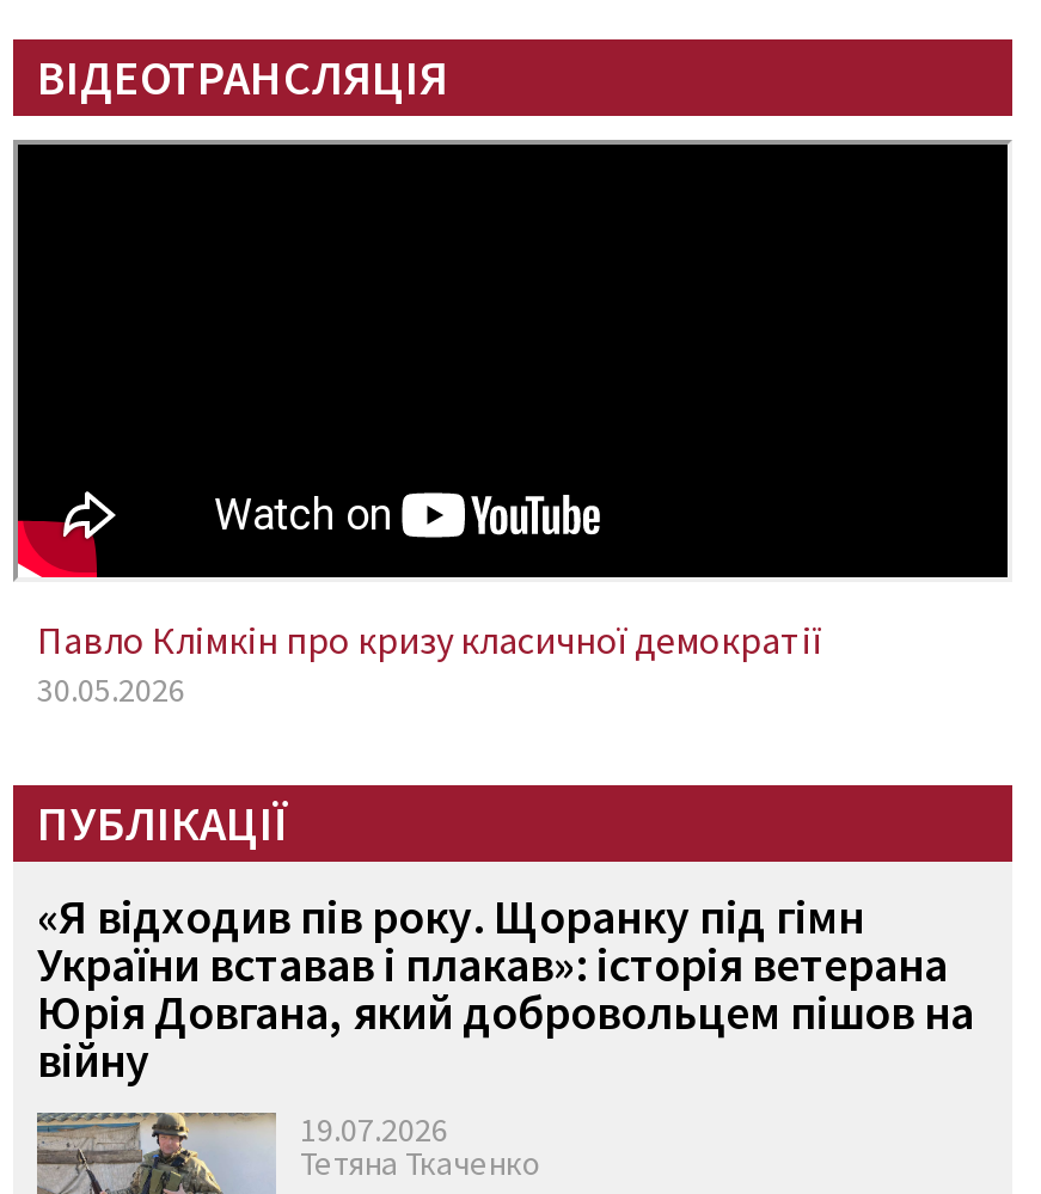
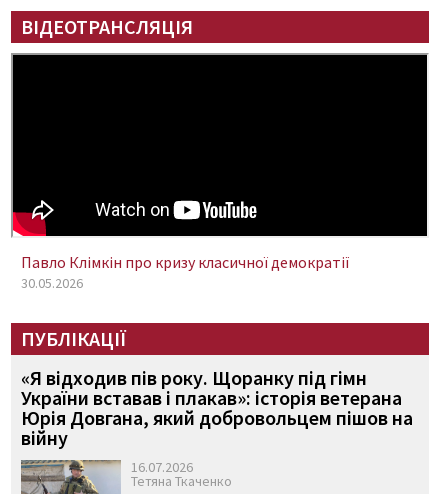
[300,1109,448,1152] 19.07.2026 -> [131,458,193,476] 16.07.2026

